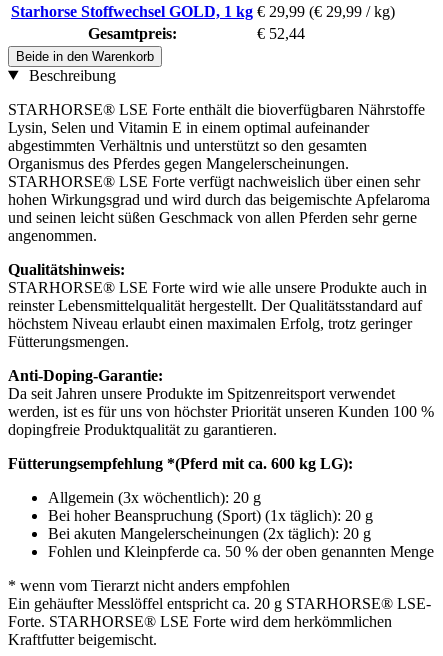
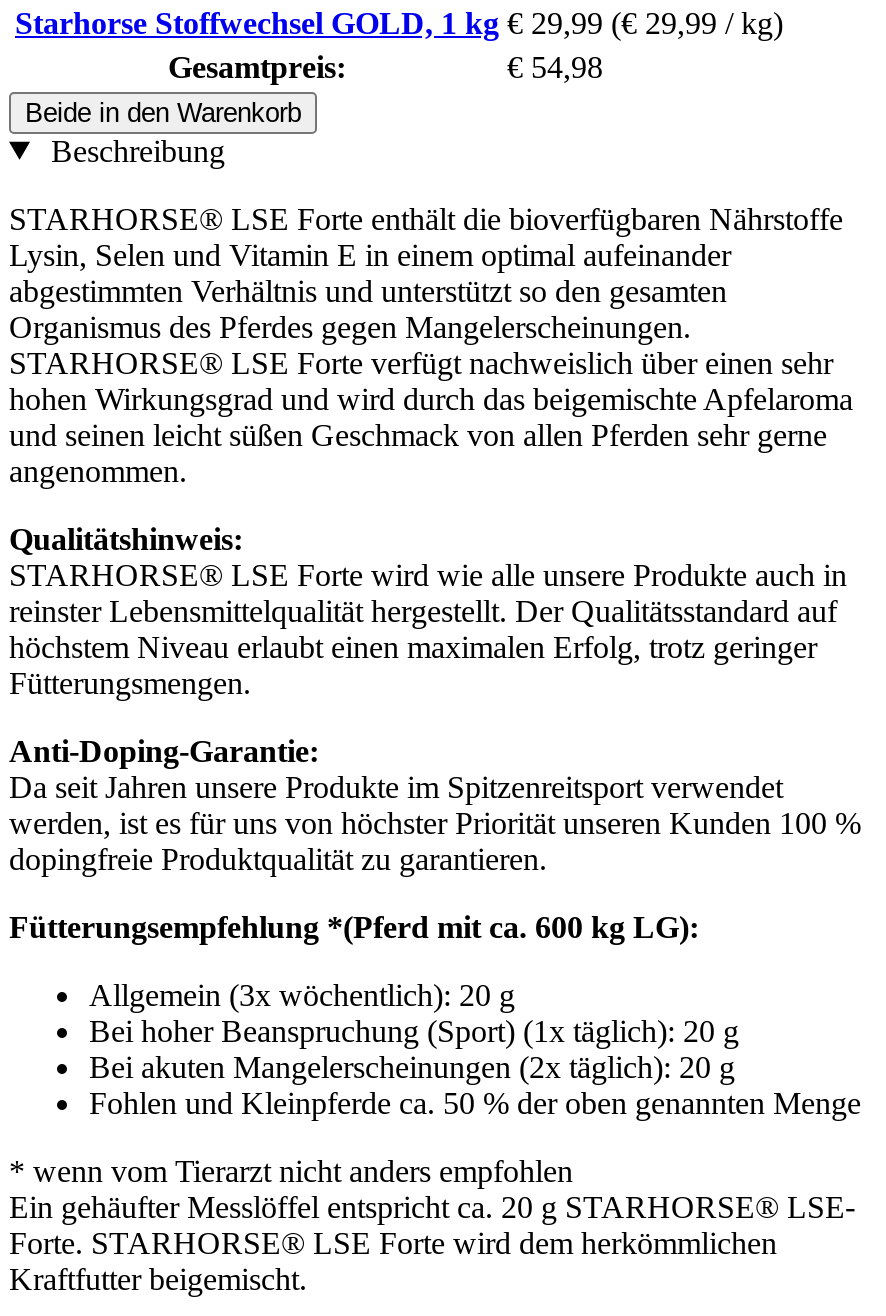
[257,25,305,42] € 52,44 -> [507,49,603,83] € 54,98

